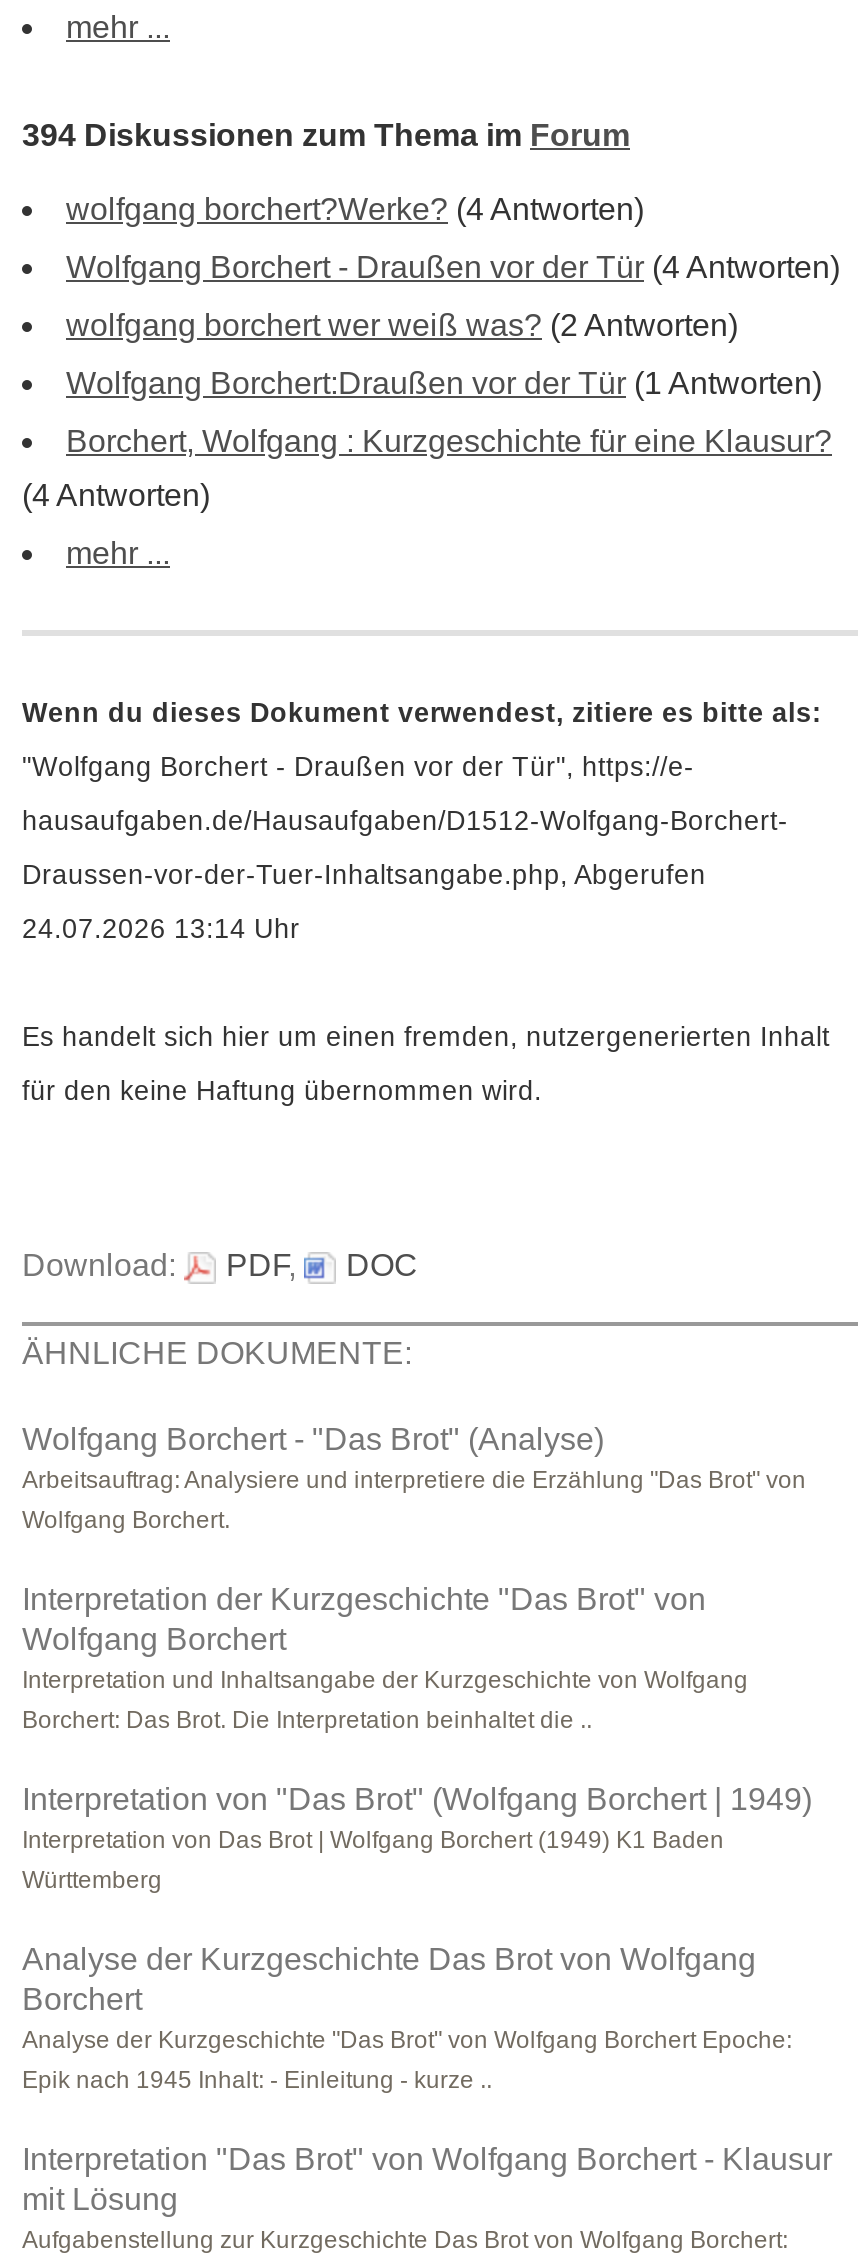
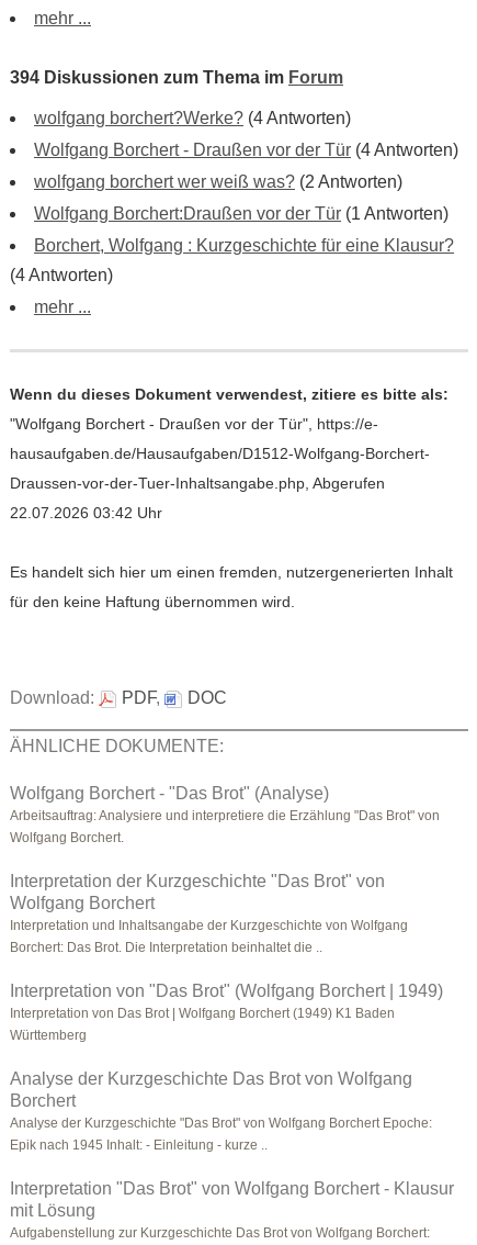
[22,914,300,944] 24.07.2026 13:14 Uhr -> [10,505,162,521] 22.07.2026 03:42 Uhr

